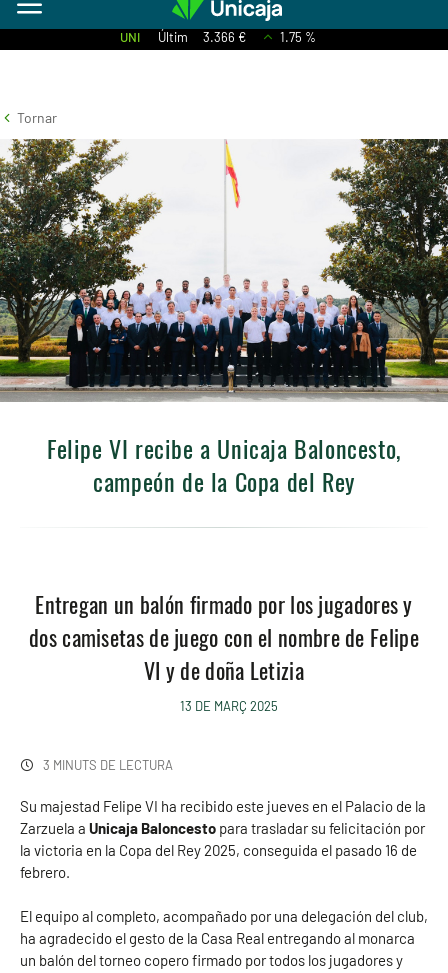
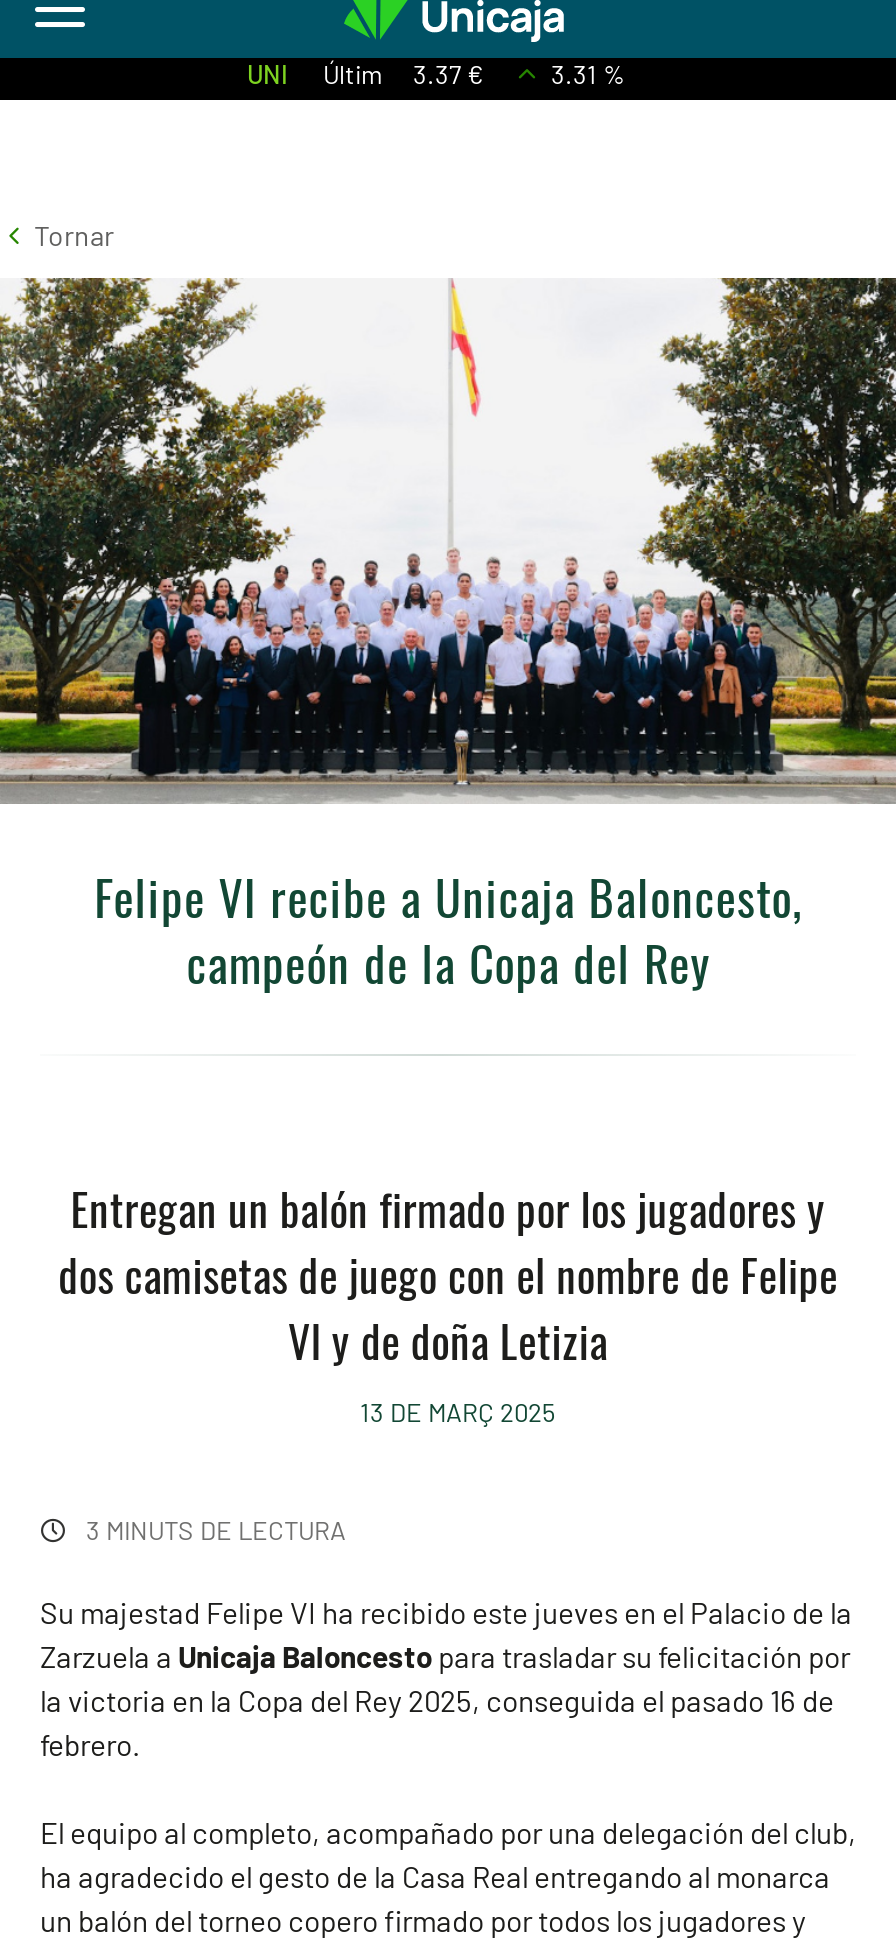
[120,29,246,45] UNI Últim 3.366 € -> [247,58,483,90] UNI Últim 3.37 €
[280,29,316,45] 1.75 % -> [551,58,625,90] 3.31 %

